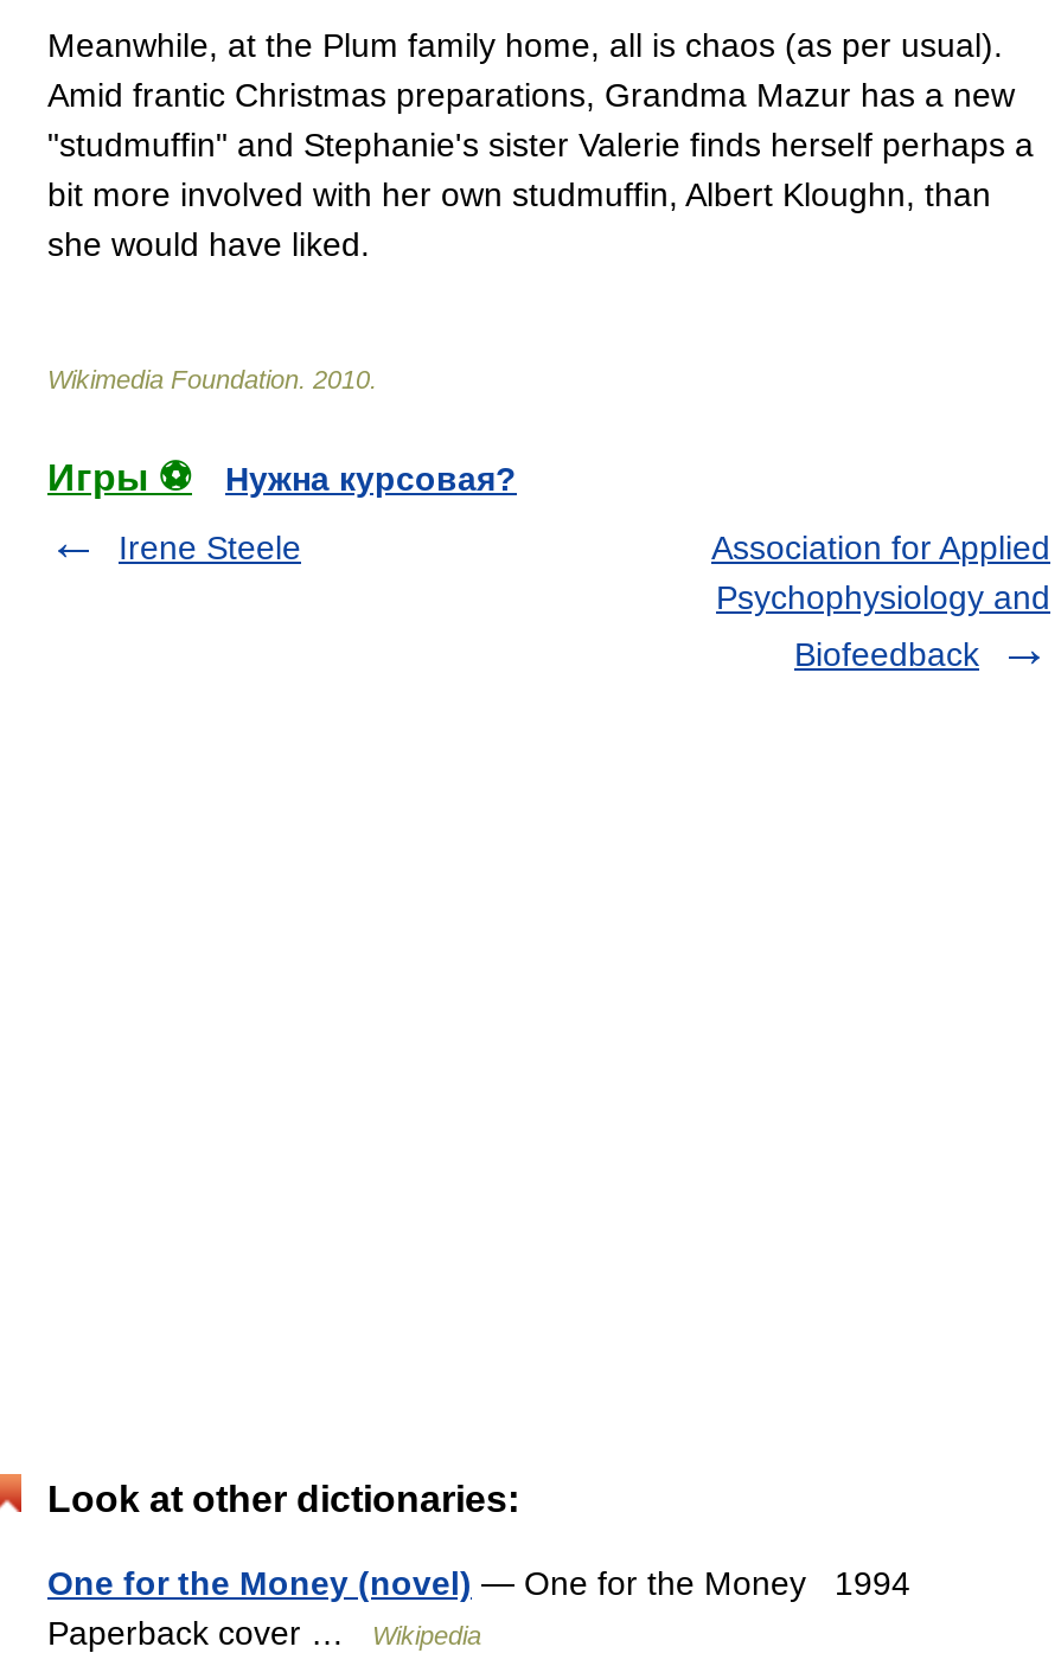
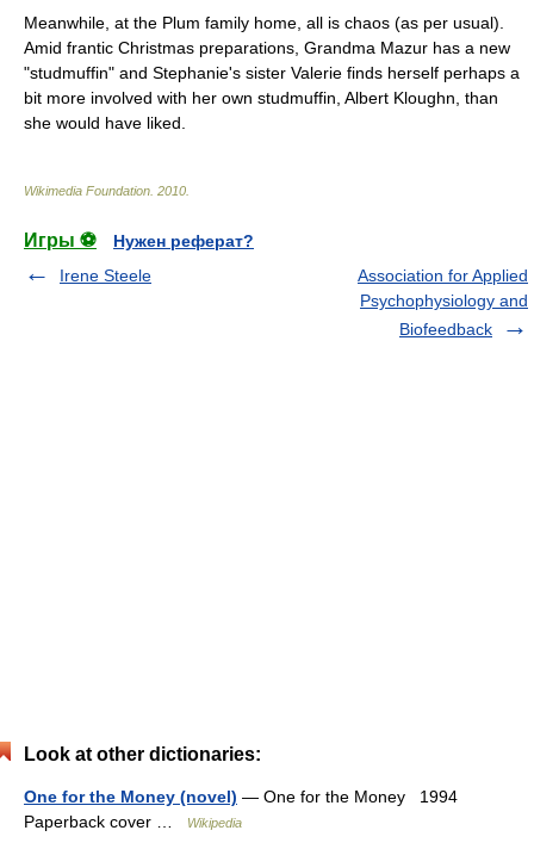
[225,460,517,498] Нужна курсовая? -> [113,231,254,250] Нужен реферат?

